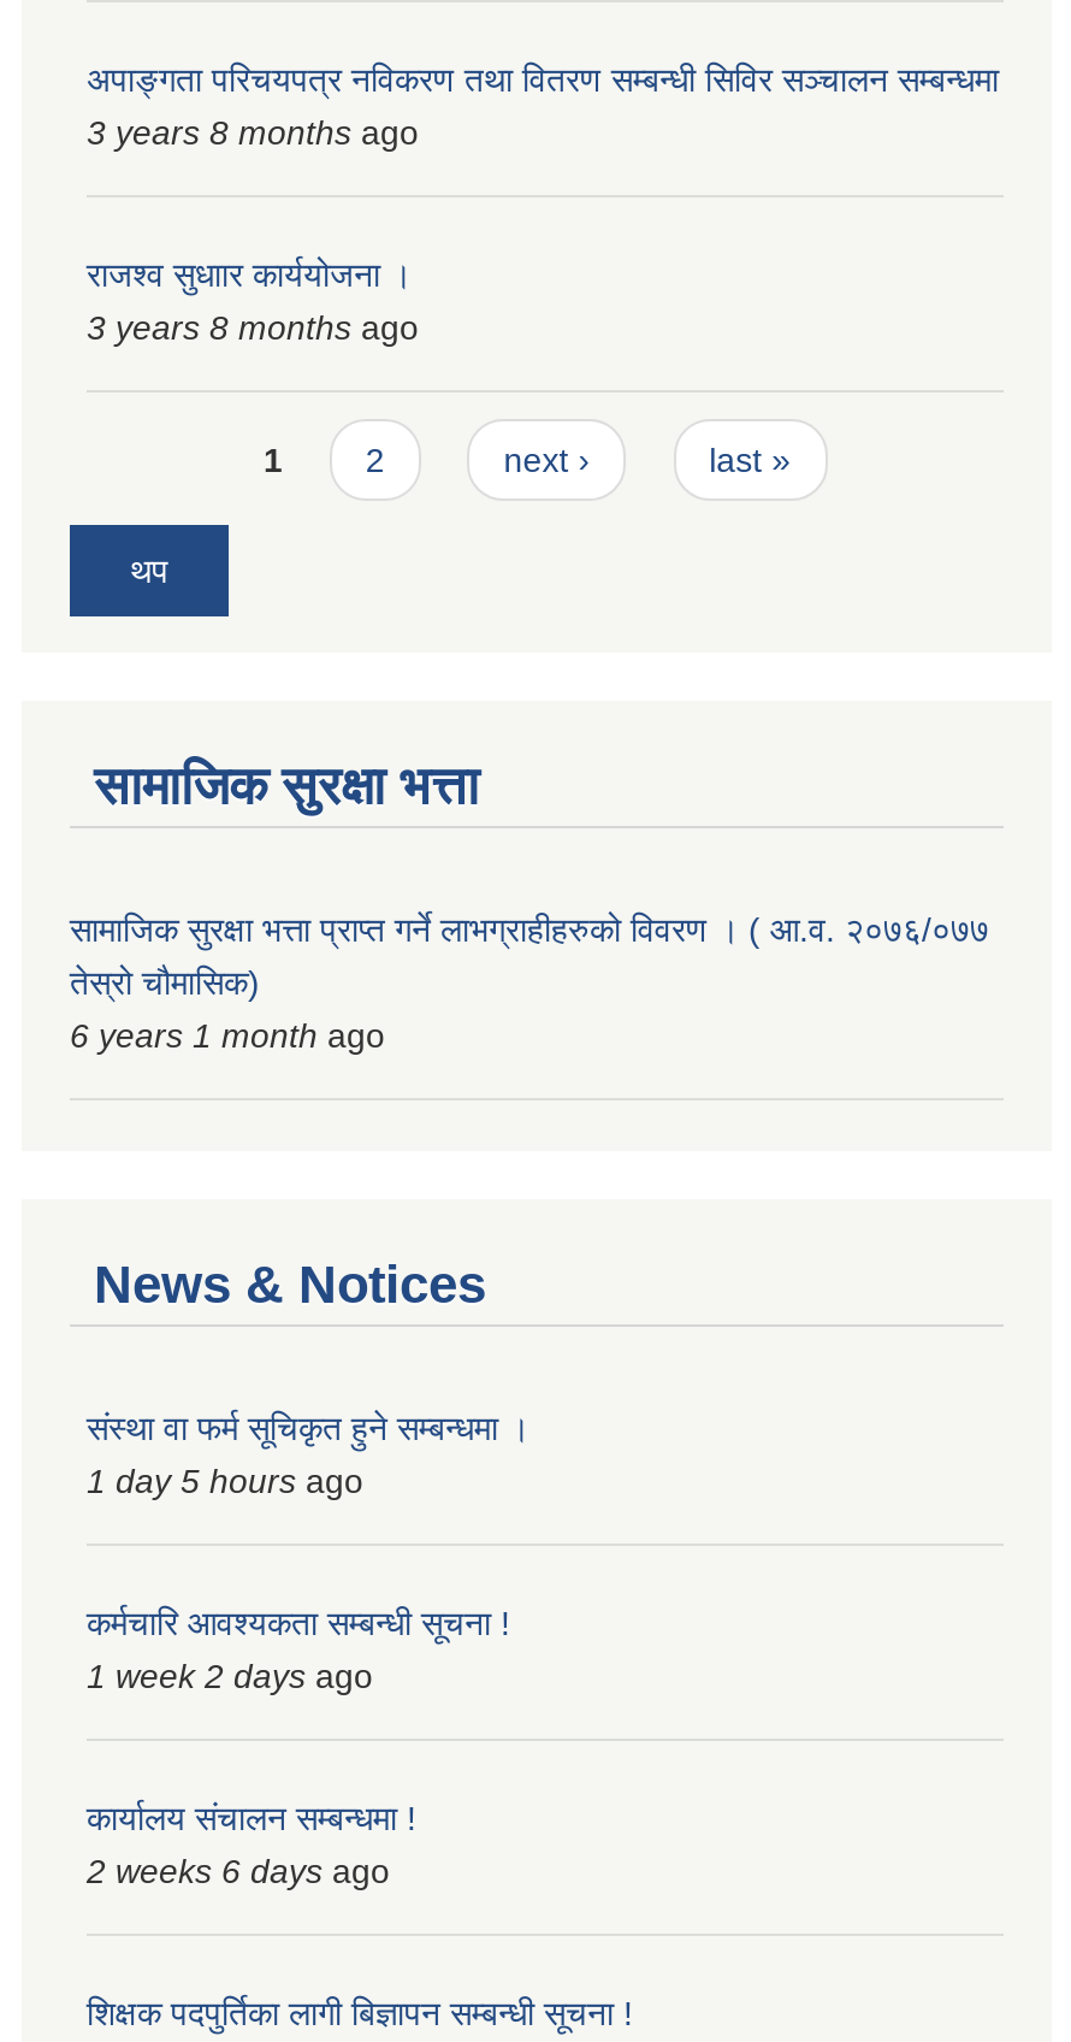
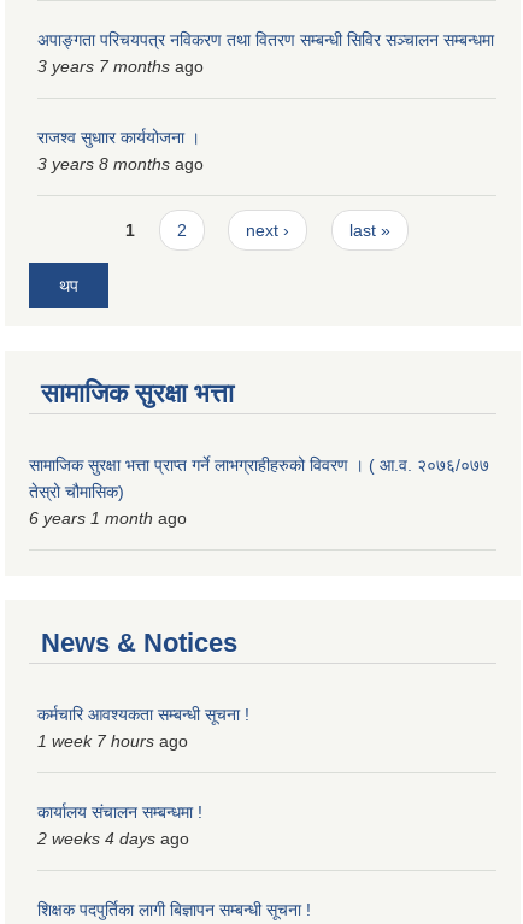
[87,114,419,153] 3 years 8 months ago -> [37,57,204,76] 3 years 7 months ago
[87,1410,529,1501] संस्था वा फर्म सूचिकृत हुने सम्बन्धमा । | 1 day 5 hours ago -> none
[87,1658,373,1696] 1 week 2 days ago -> [37,732,188,751] 1 week 7 hours ago
[87,1853,390,1891] 2 weeks 6 days ago -> [37,829,189,849] 2 weeks 4 days ago

